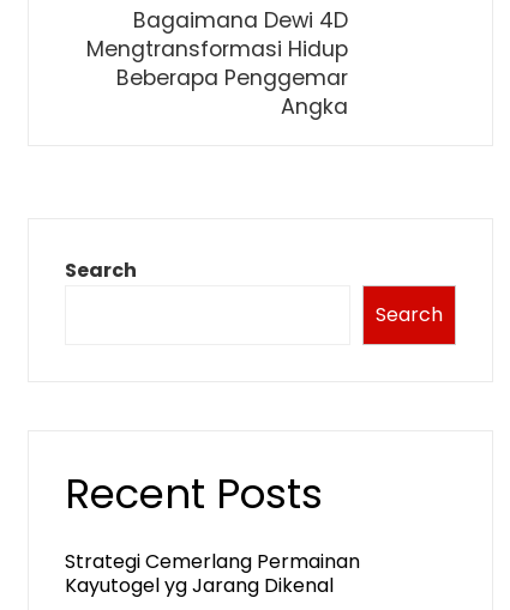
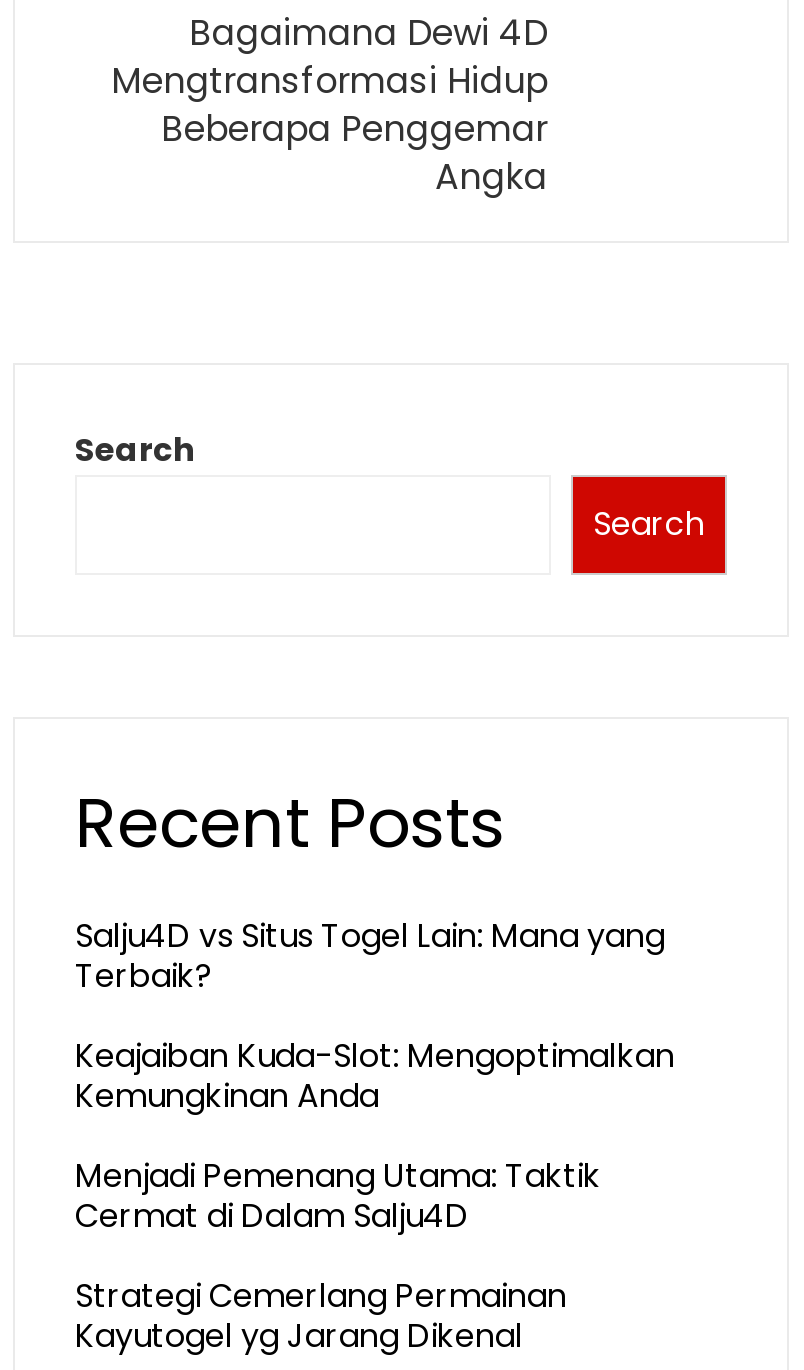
none -> [75,913,675,1239] Salju4D vs Situs Togel Lain: Mana yang | Terbaik? | Keajaiban Kuda-Slot: Mengoptimalkan | Kemungkinan Anda | Menjadi Pemenang Utama: Taktik | Cermat di Dalam Salju4D

